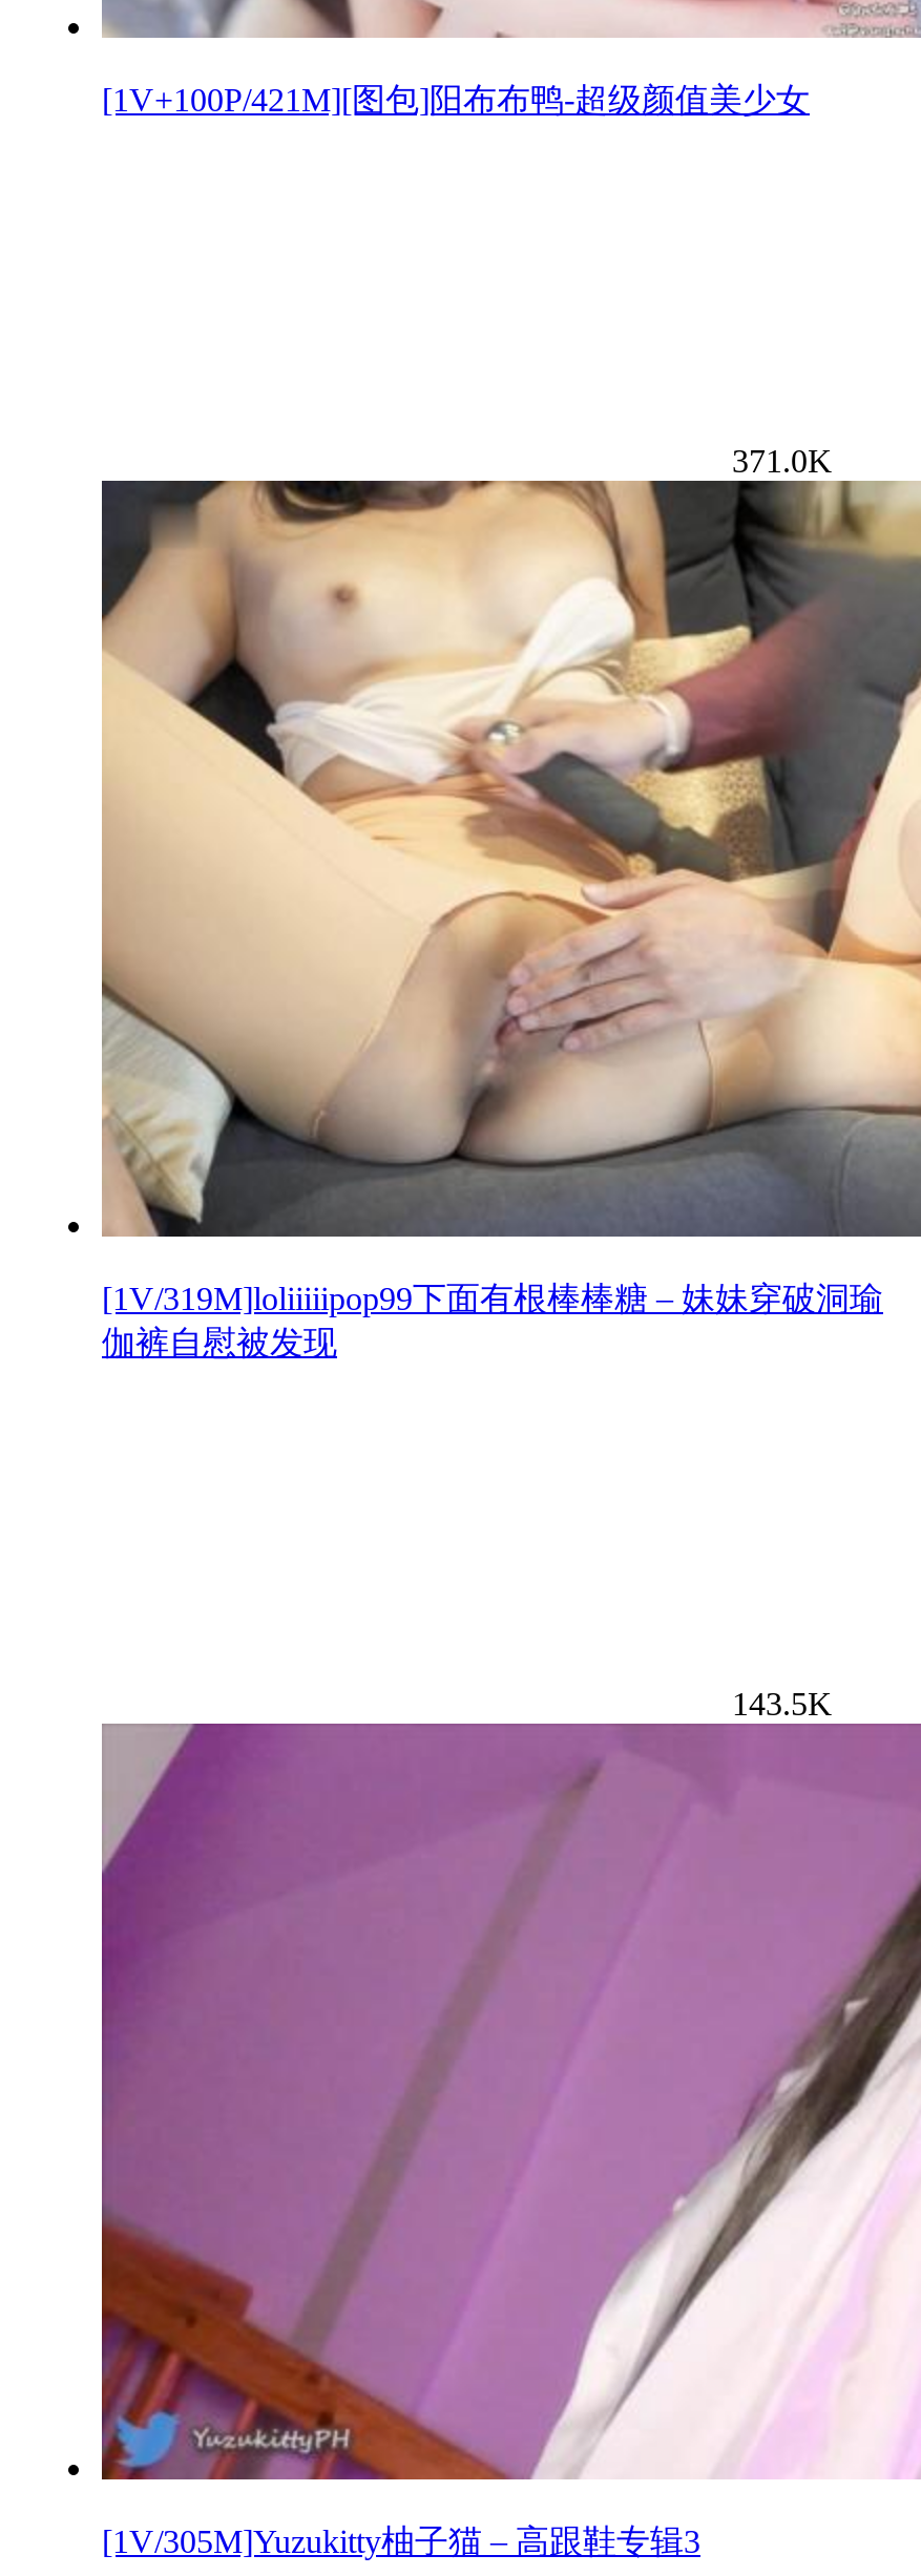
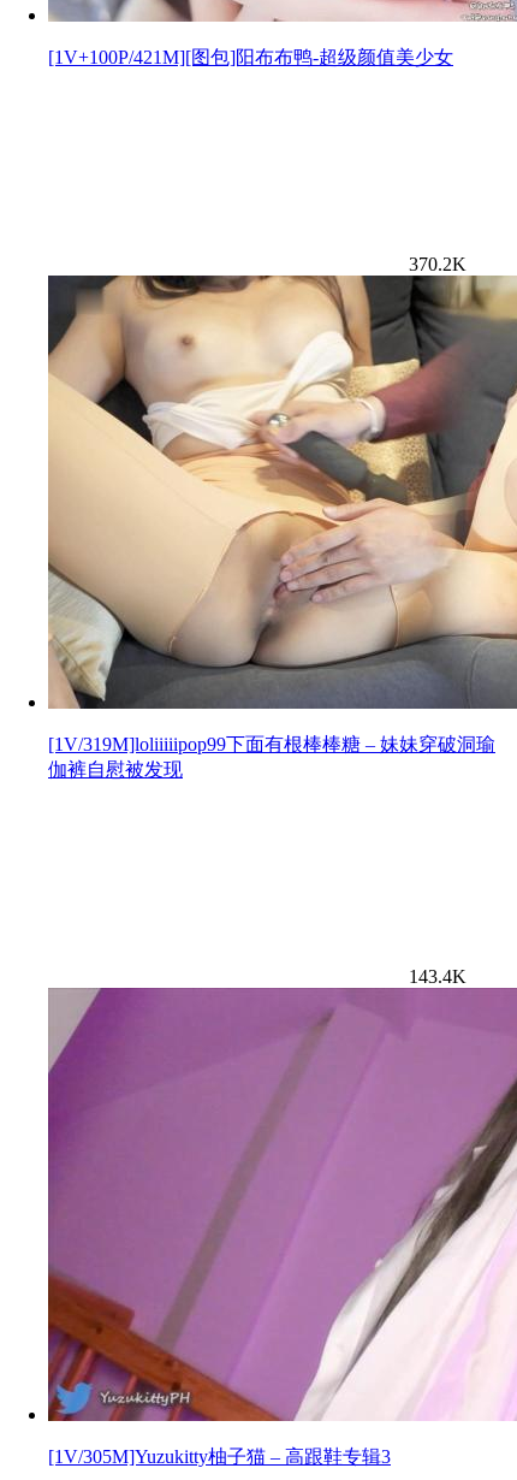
[732,442,833,478] 371.0K -> [409,253,467,274] 370.2K
[732,1685,833,1721] 143.5K -> [409,966,467,986] 143.4K

